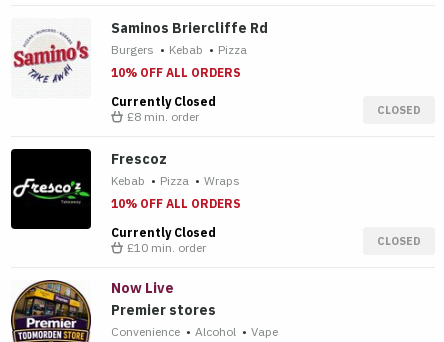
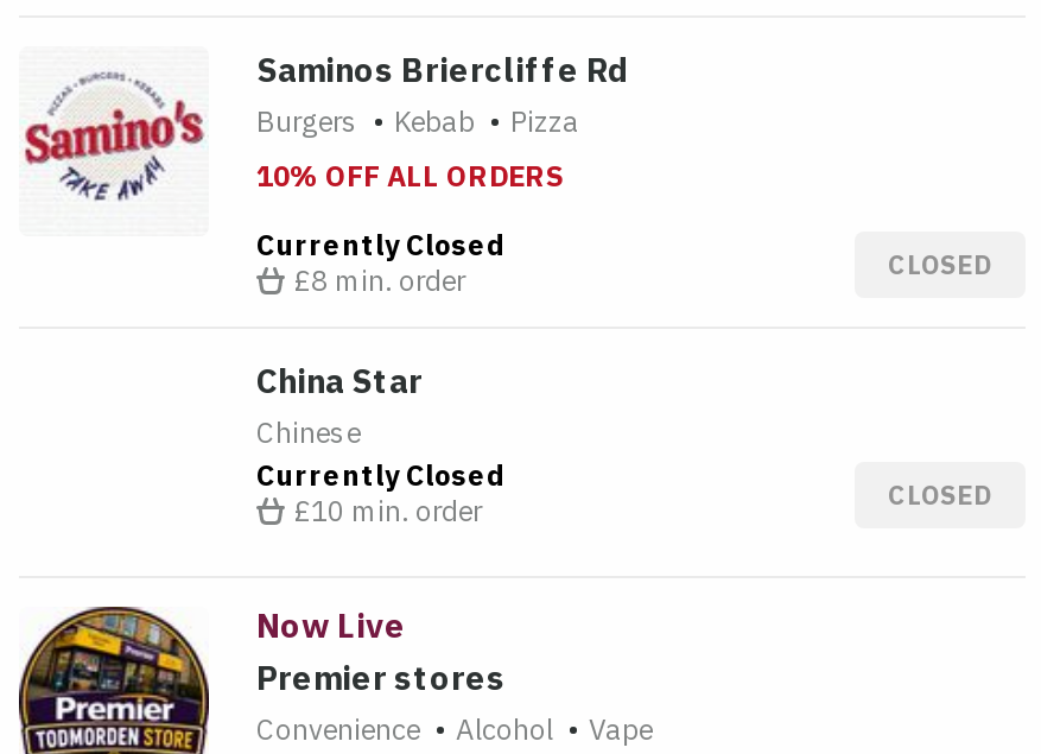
[10,148,92,230] [image] -> none
[111,150,241,211] Frescoz | Kebab • Pizza • Wraps | 10% OFF ALL ORDERS -> [256,360,423,450] China Star | Chinese

